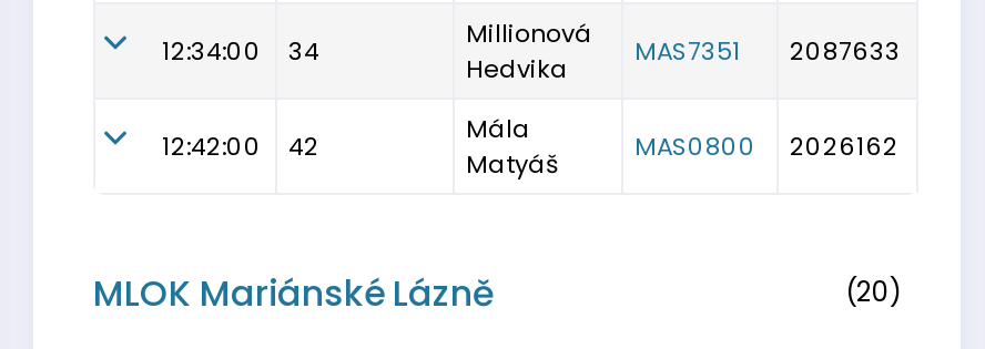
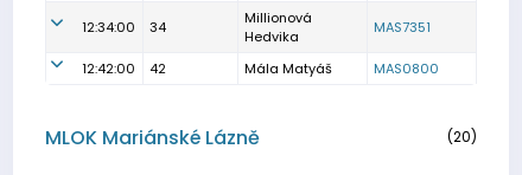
[790,34,901,69] 2087633 -> none
[790,129,898,164] 2026162 -> none

